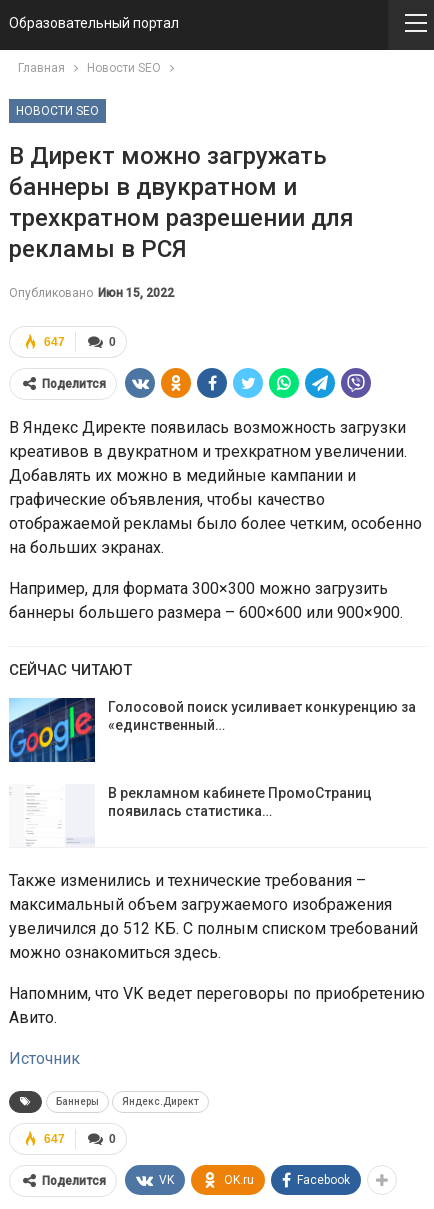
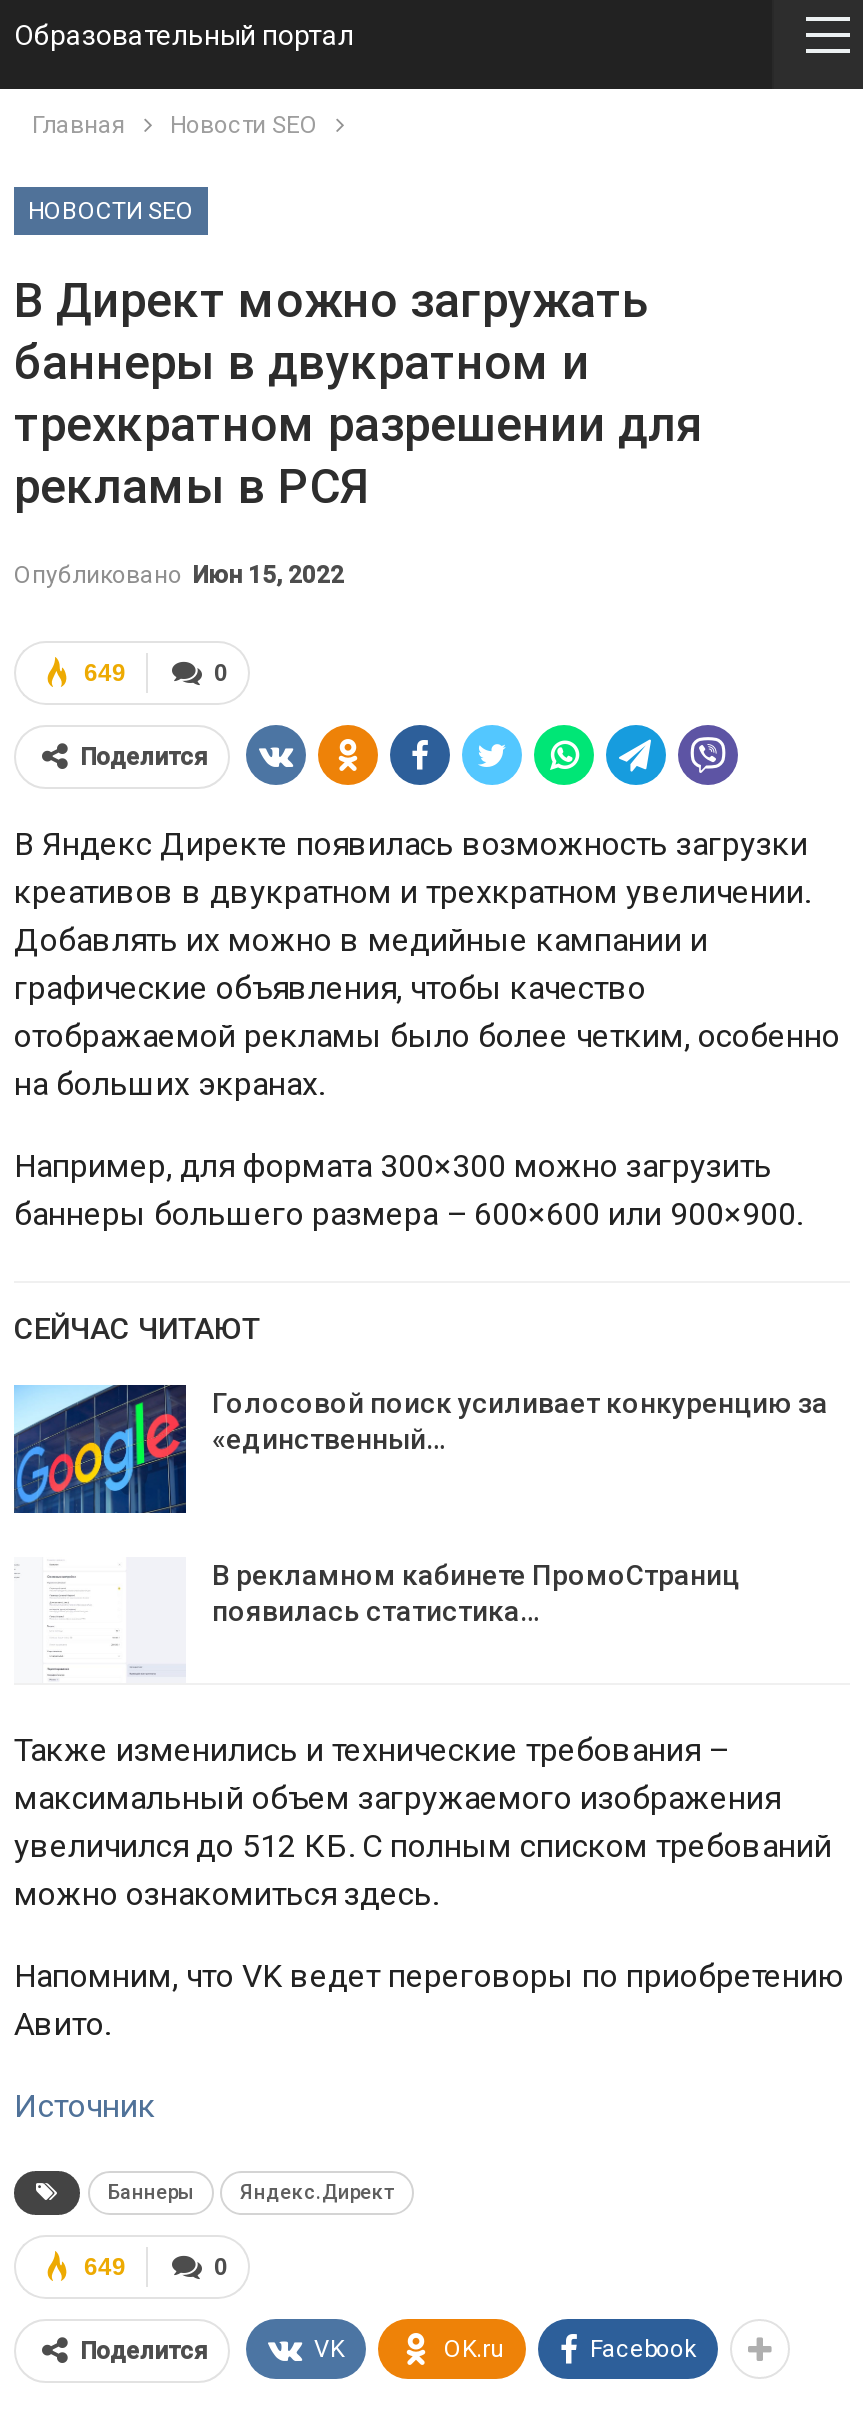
[44,335,65,349] 647 -> [84,659,126,687] 649
[44,1132,65,1146] 647 -> [84,2253,126,2281] 649

